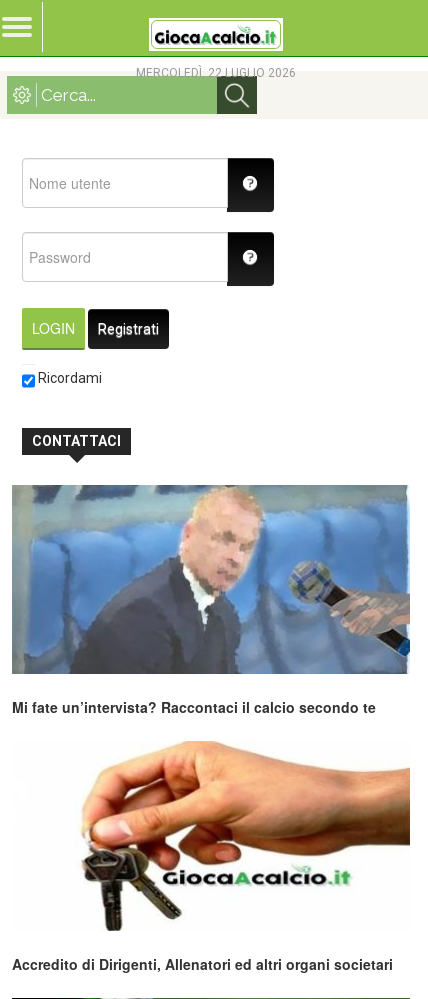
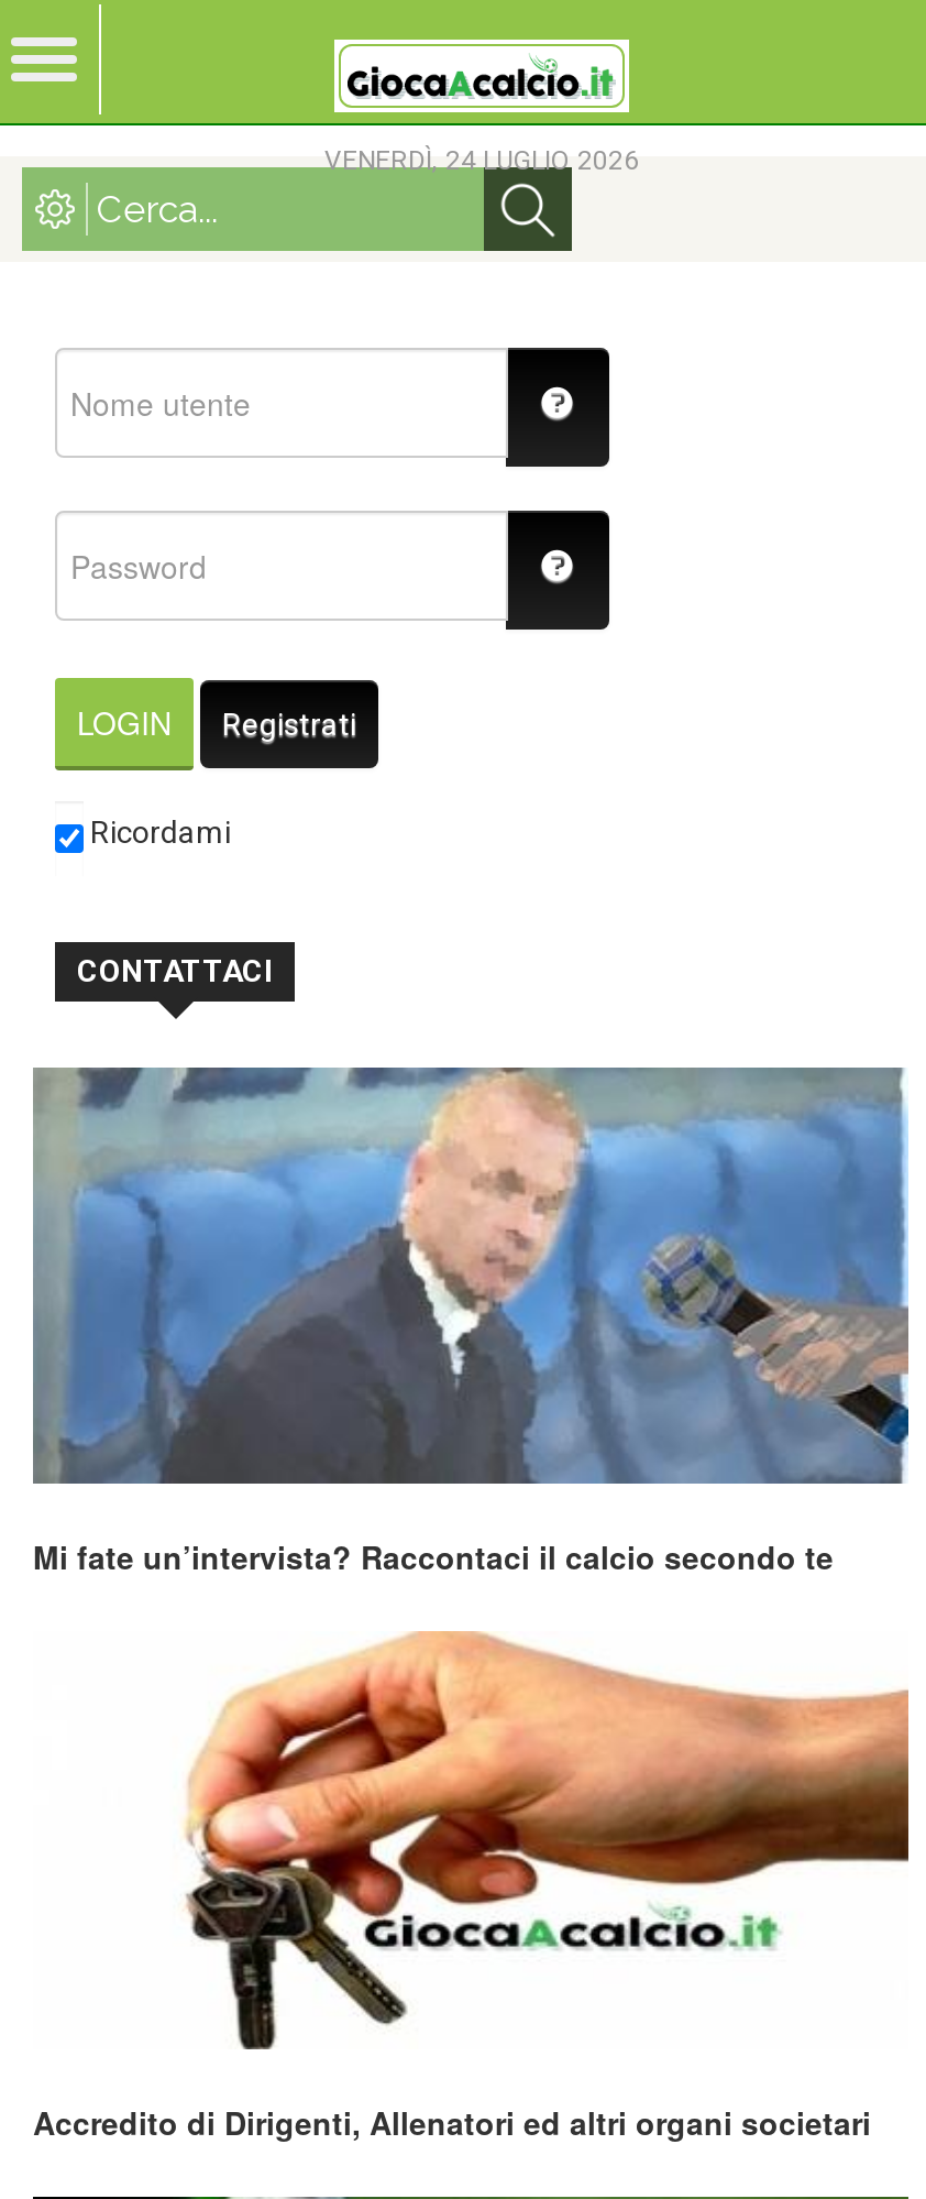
[136,66,296,80] MERCOLEDÌ, 22 LUGLIO 2026 -> [324,145,639,176] VENERDÌ, 24 LUGLIO 2026

